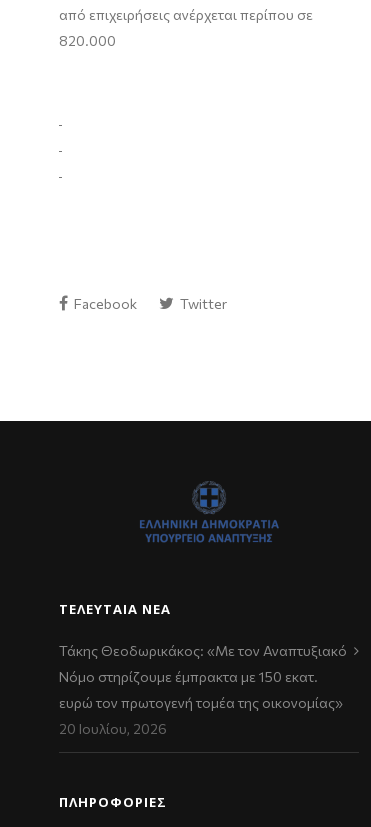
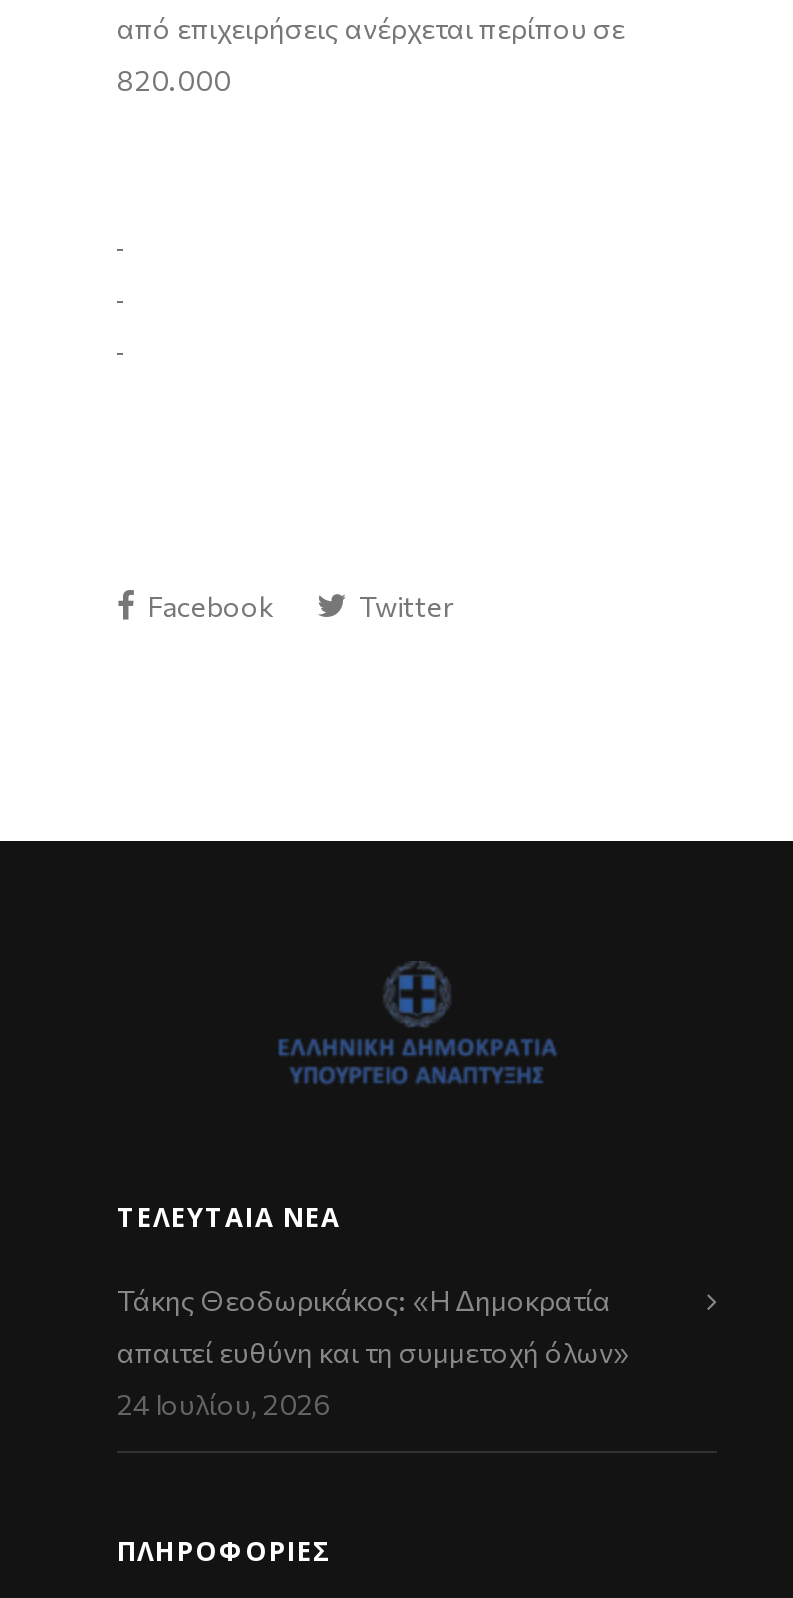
[59,642,347,737] Τάκης Θεοδωρικάκος: «Με τον Αναπτυξιακό | Νόμο στηρίζουμε έμπρακτα με 150 εκατ. | ευρώ τον πρωτογενή τομέα της οικονομίας» | 20 Ιουλίου, 2026 -> [117,1283,629,1421] Τάκης Θεοδωρικάκος: «Η Δημοκρατία | απαιτεί ευθύνη και τη συμμετοχή όλων» | 24 Ιουλίου, 2026

